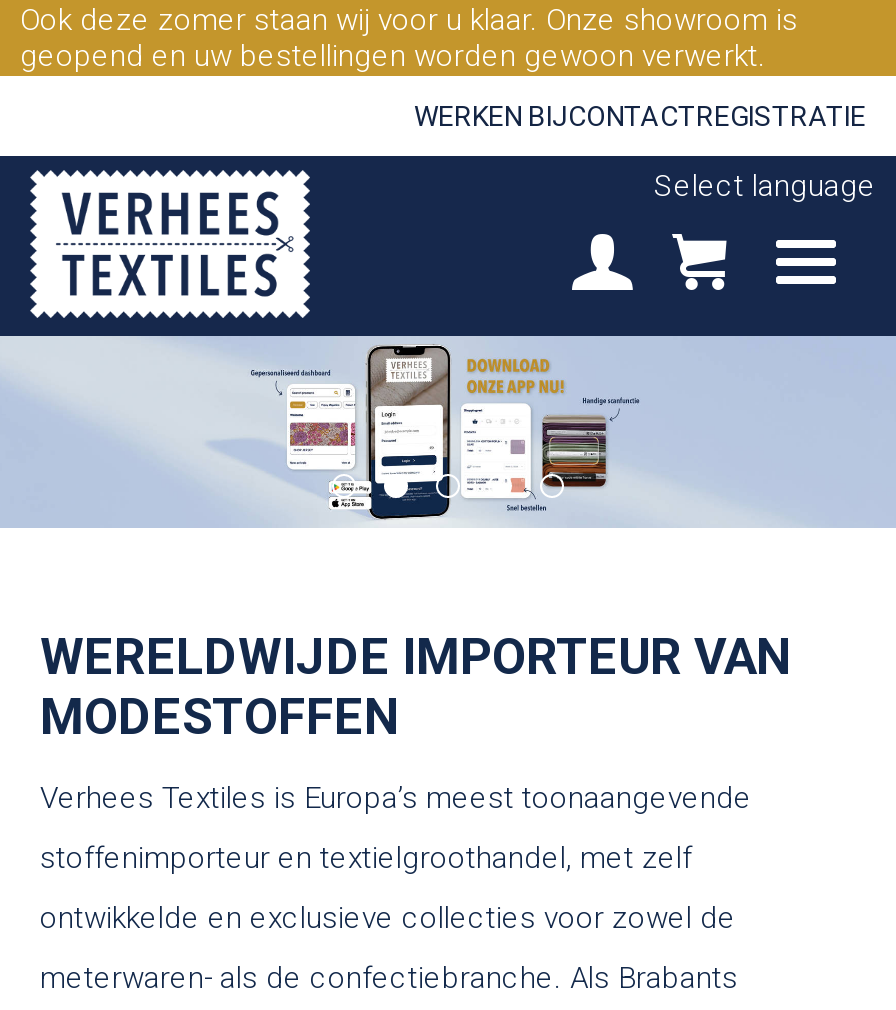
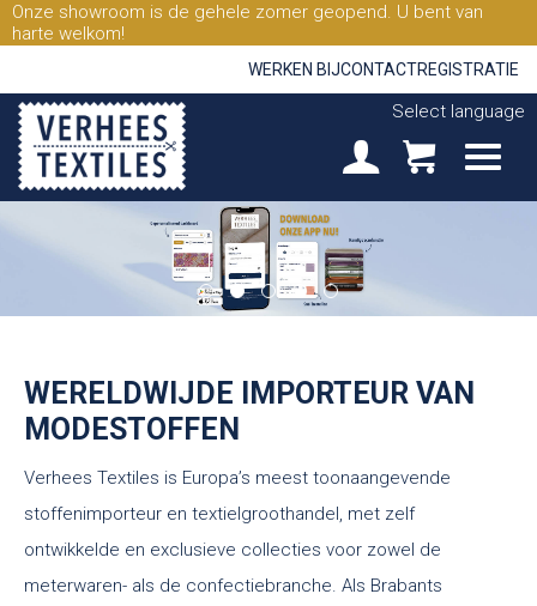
[20,2,798,74] Ook deze zomer staan wij voor u klaar. Onze showroom is | geopend en uw bestellingen worden gewoon verwerkt. -> [12,1,483,44] Onze showroom is de gehele zomer geopend. U bent van | harte welkom!

